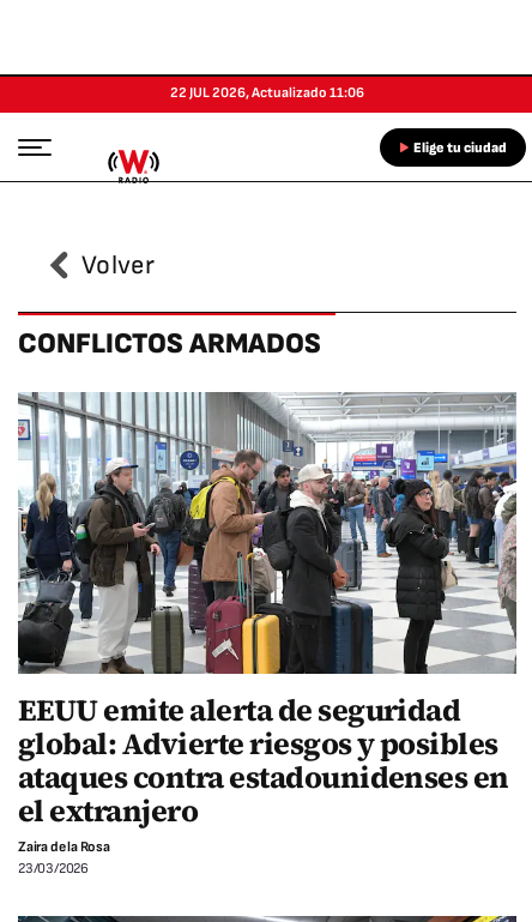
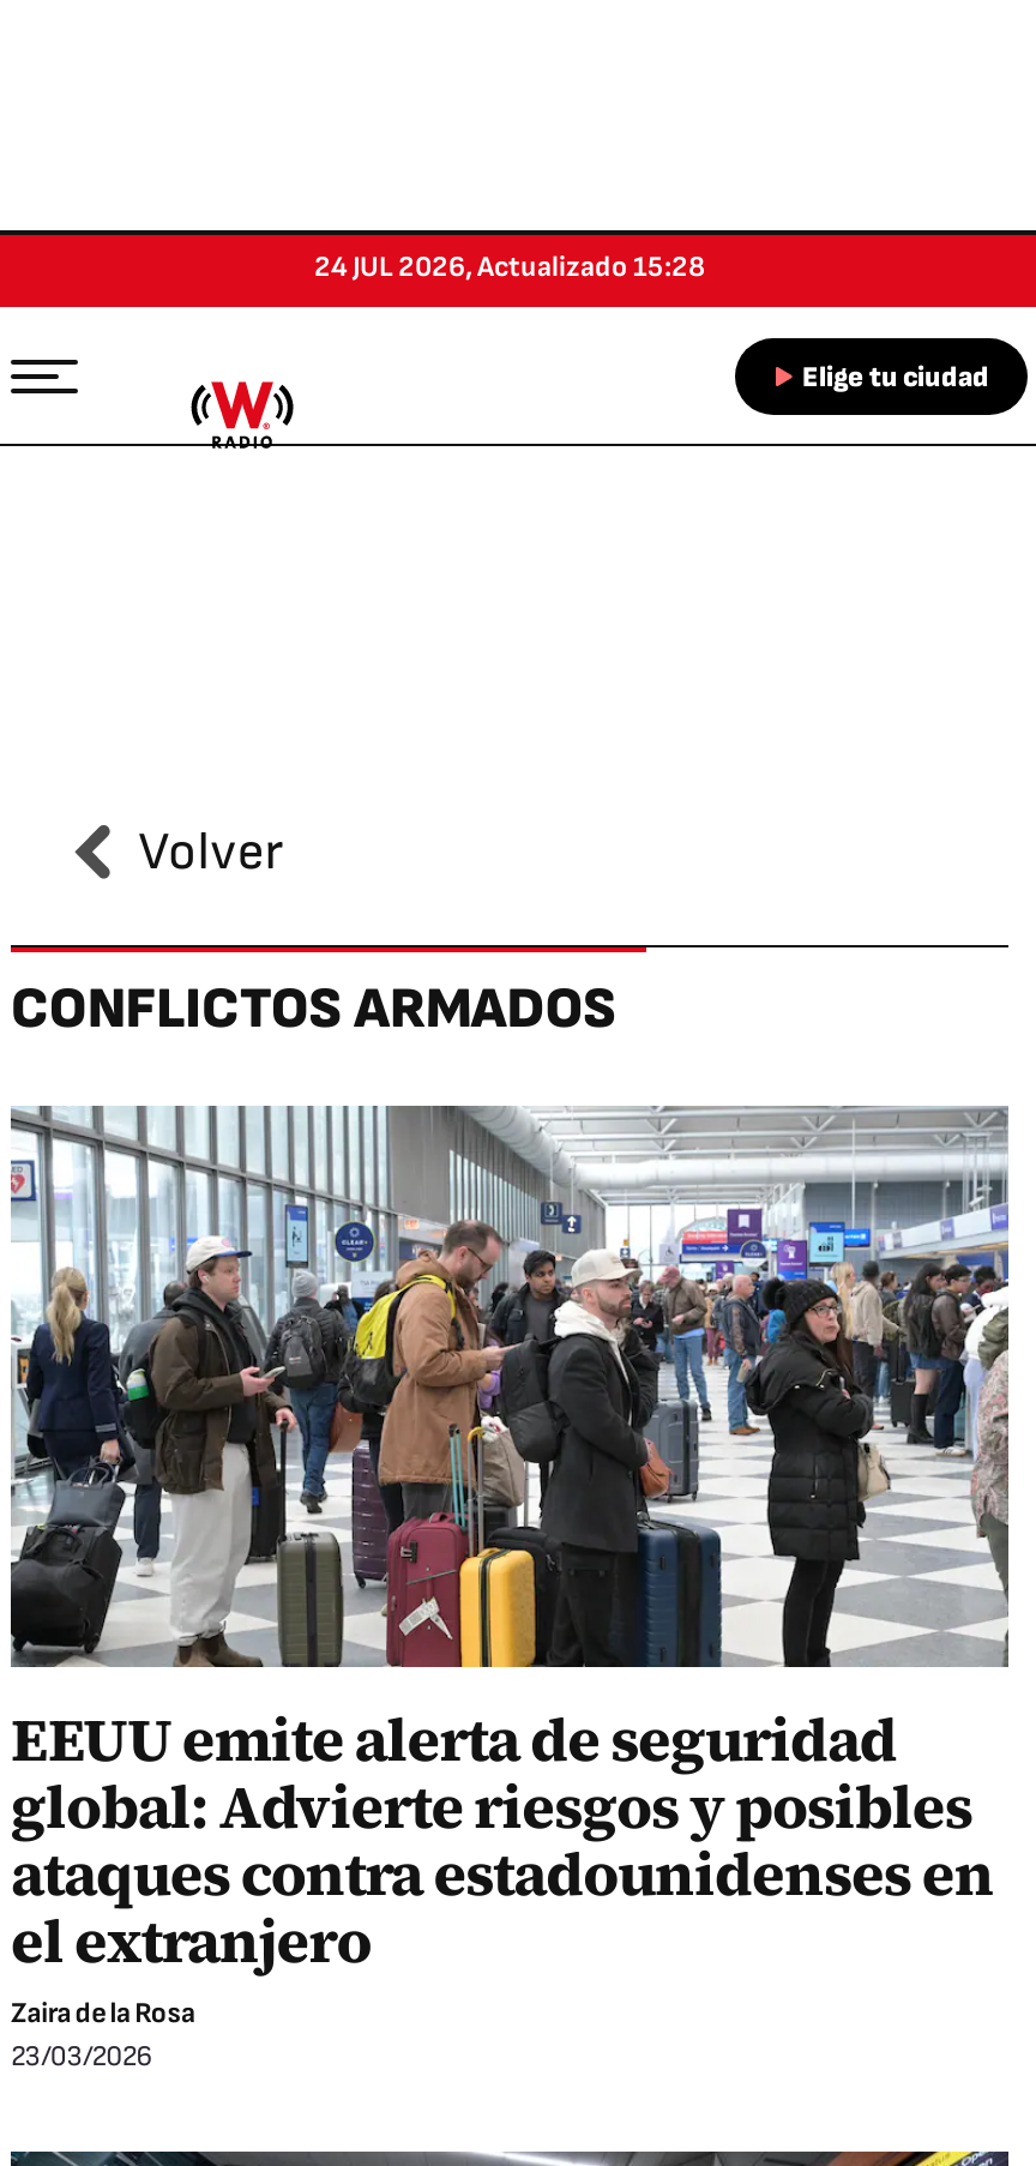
[170,84,364,102] 22 JUL 2026,Actualizado 11:06 -> [314,249,705,285] 24 JUL 2026,Actualizado 15:28

